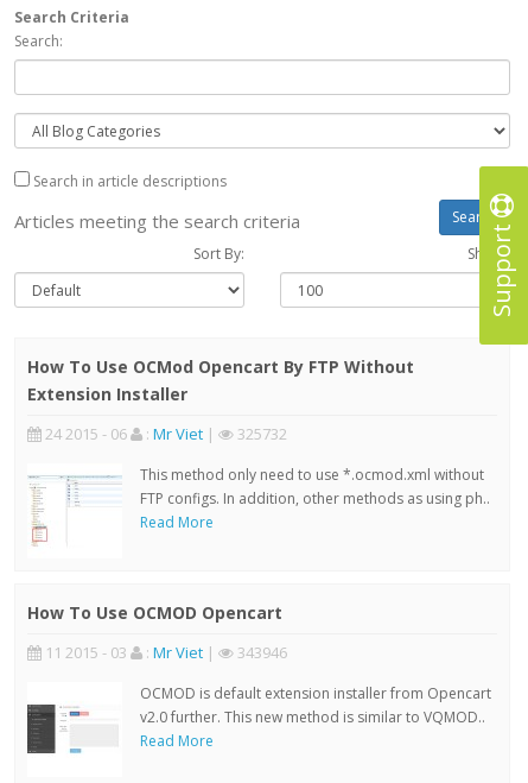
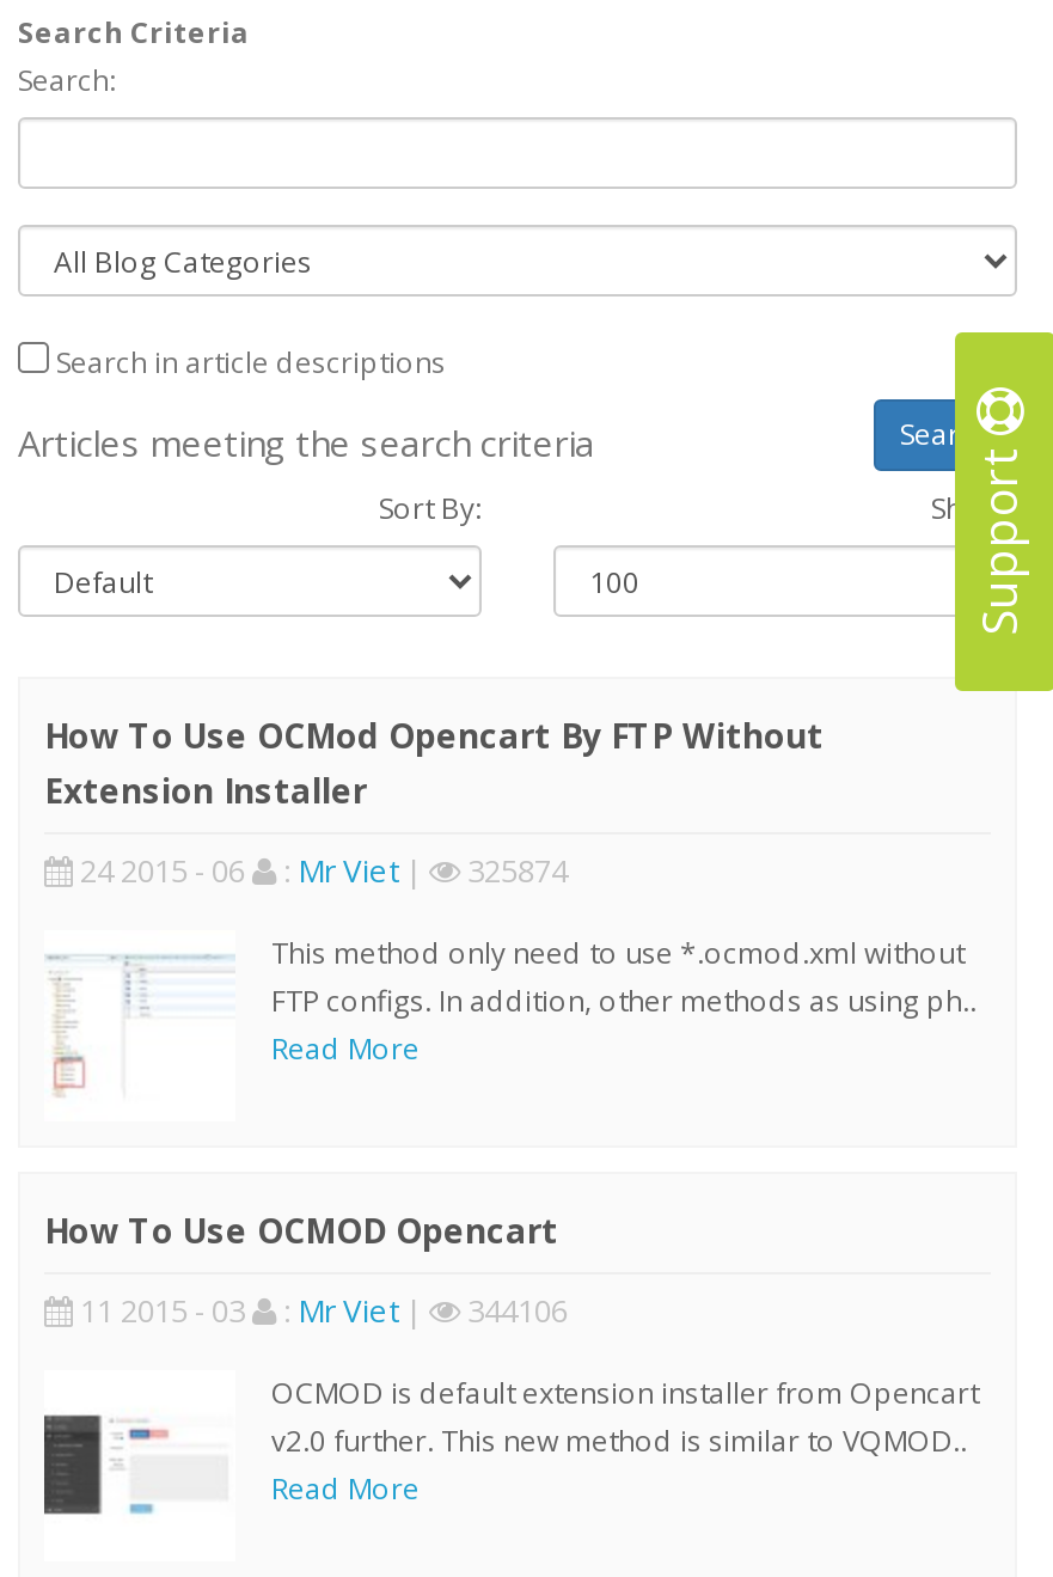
[234,423,287,444] 325732 -> [460,849,568,892] 325874
[234,642,287,663] 343946 -> [460,1289,568,1332] 344106

